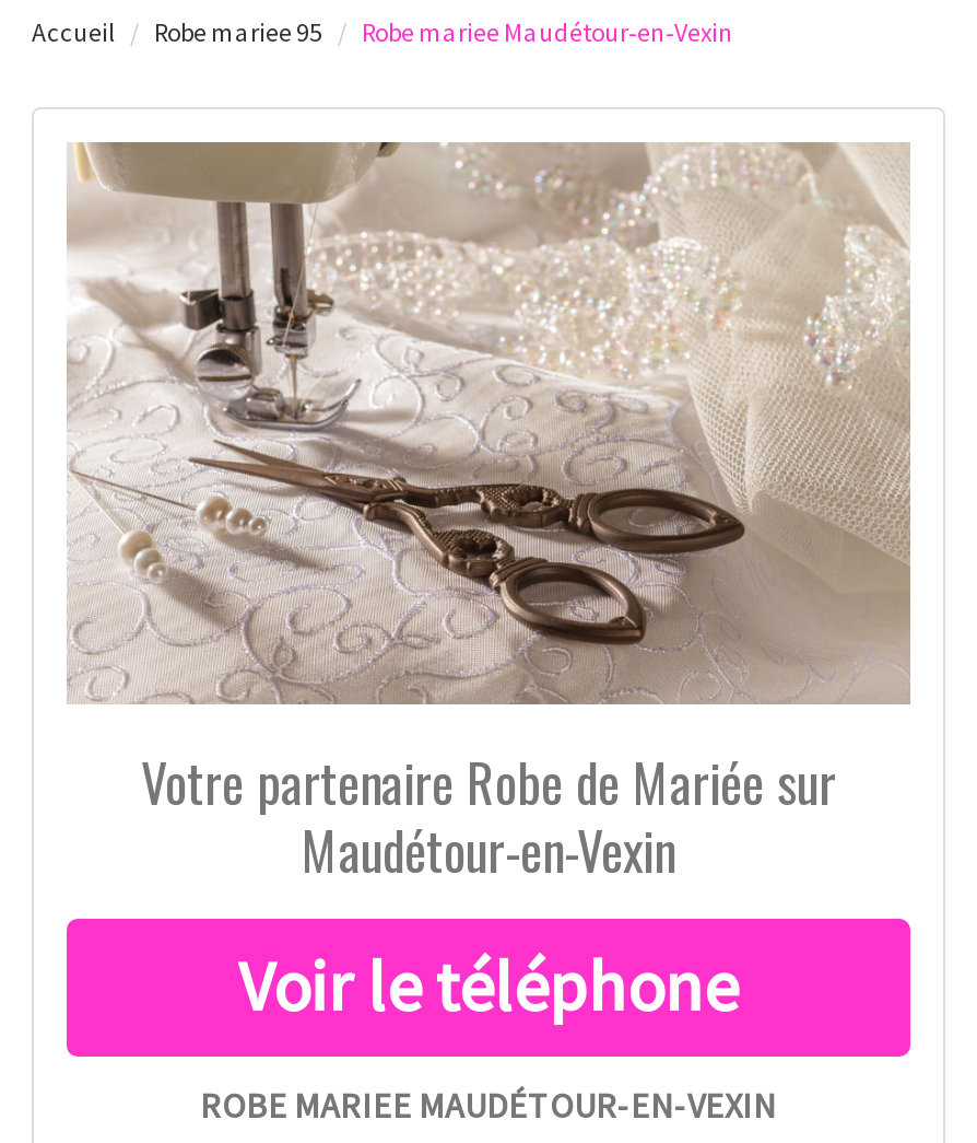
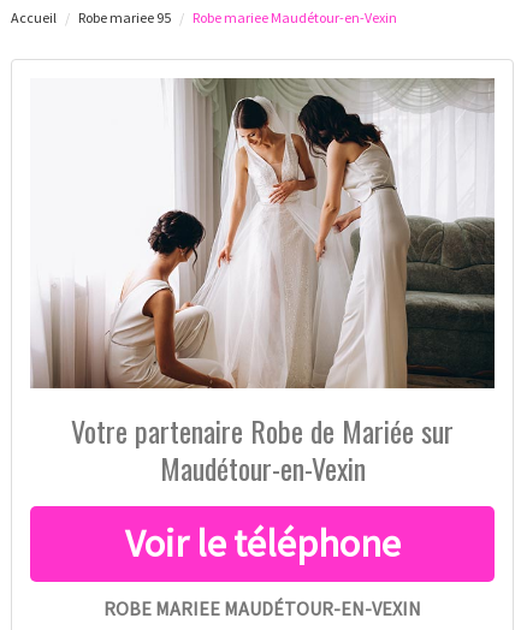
[67,140,910,707] [image] -> [31,78,496,390] [image]

